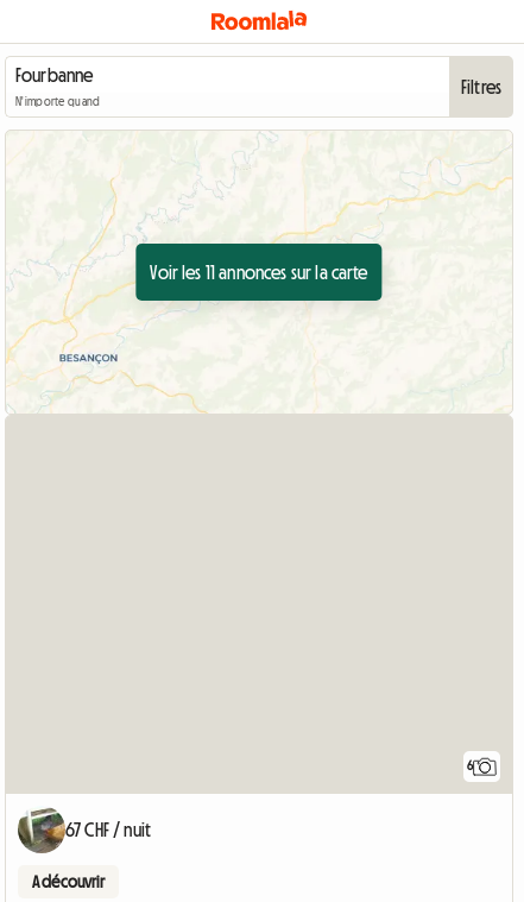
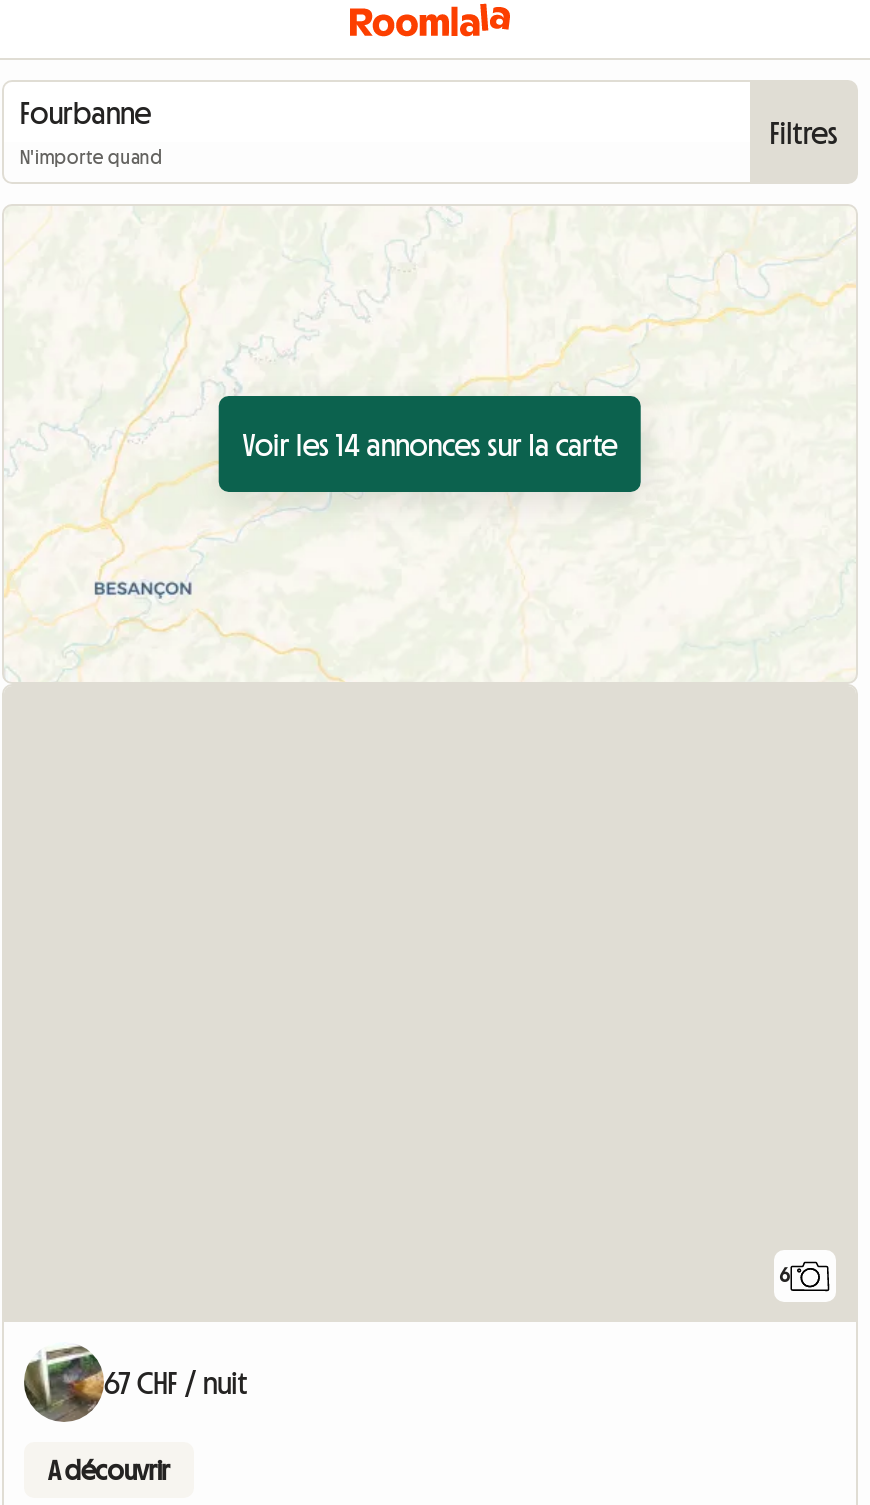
[150,263,368,282] Voir les 11 annonces sur la carte -> [243,428,617,460] Voir les 14 annonces sur la carte

